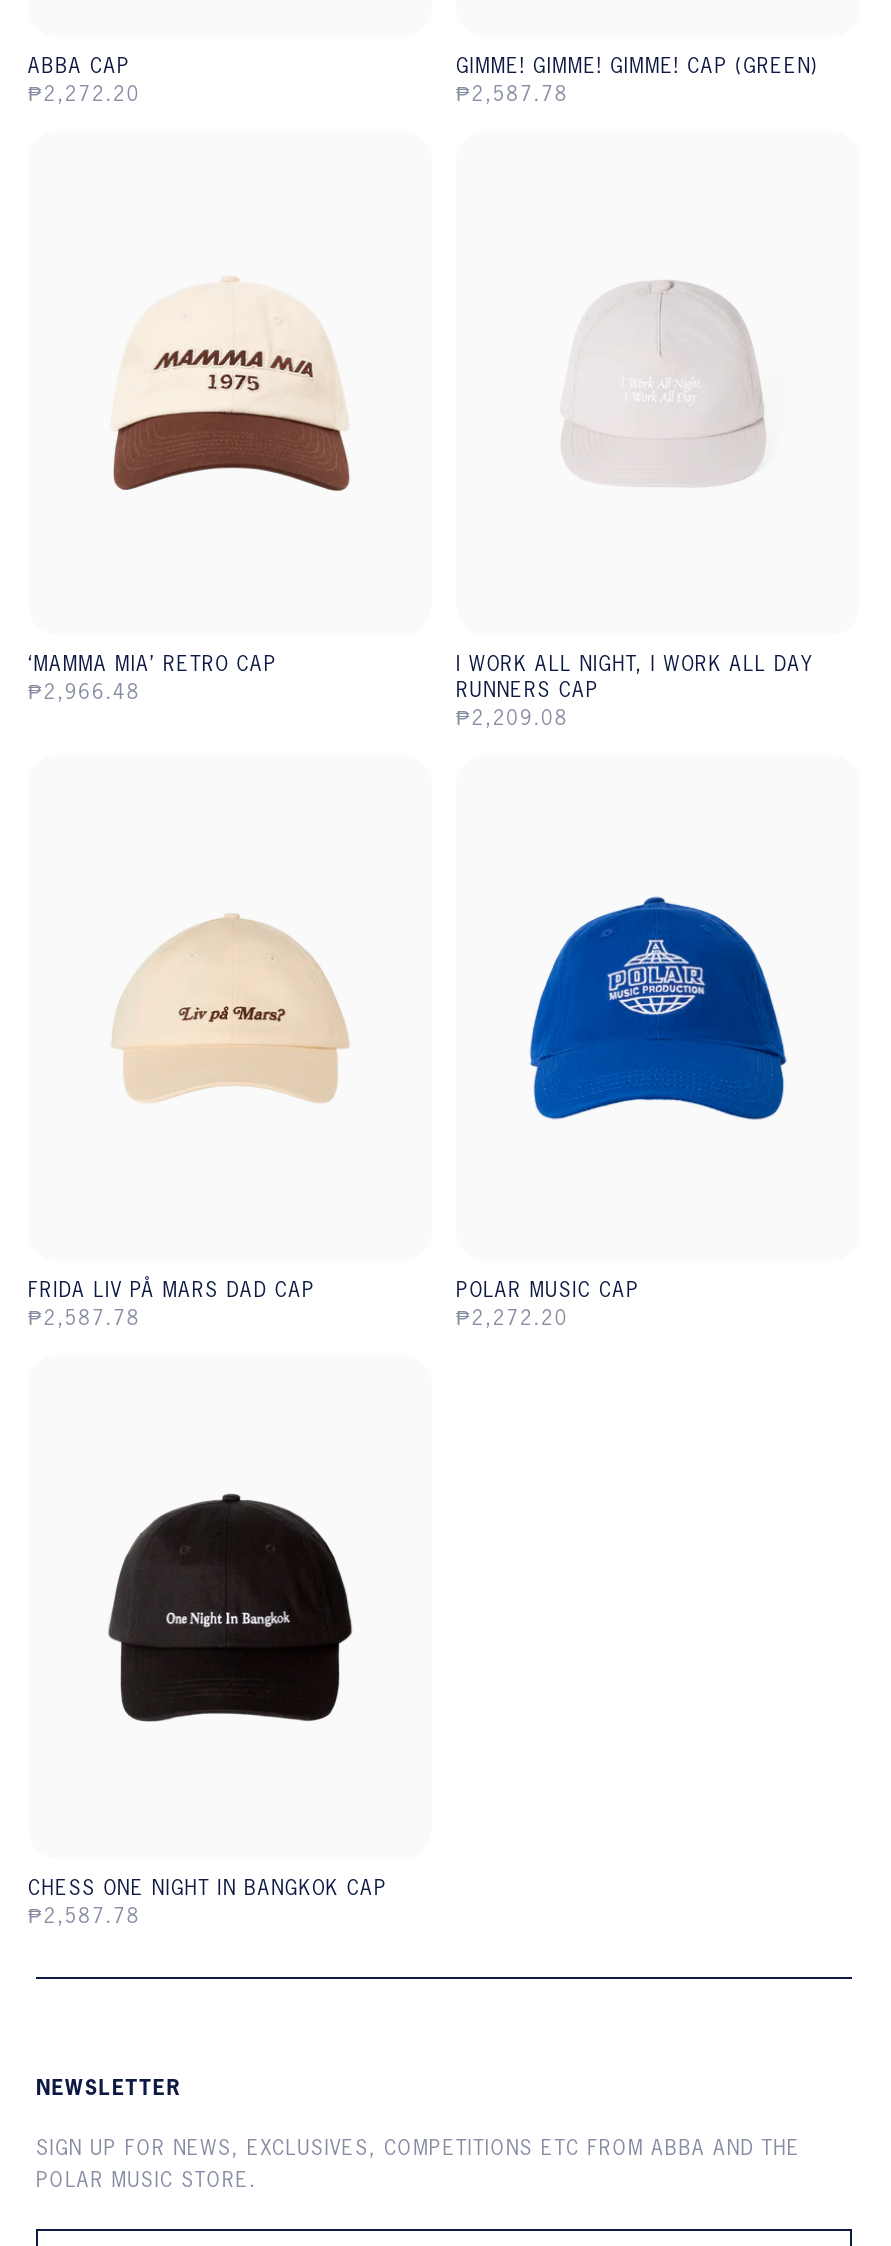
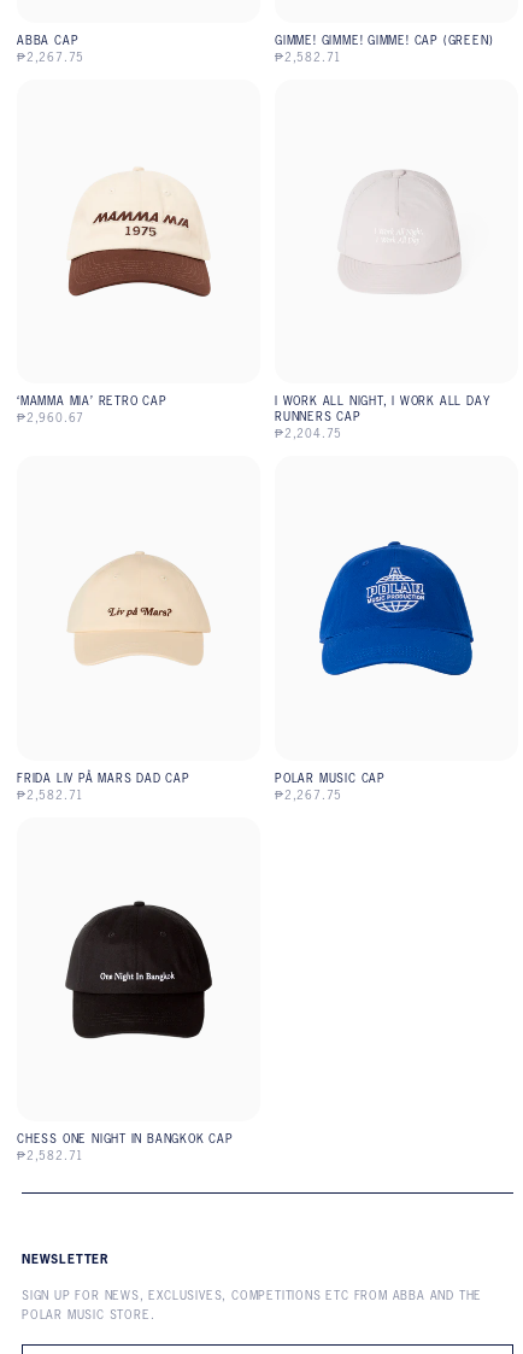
[28,80,140,104] ₱2,272.20 -> [17,49,84,63] ₱2,267.75
[456,80,568,104] ₱2,587.78 -> [275,49,342,63] ₱2,582.71
[28,679,140,703] ₱2,966.48 -> [17,410,84,424] ₱2,960.67
[456,705,568,729] ₱2,209.08 -> [275,426,342,440] ₱2,204.75
[28,1304,140,1328] ₱2,587.78 -> [17,787,84,801] ₱2,582.71
[456,1304,568,1328] ₱2,272.20 -> [275,787,342,801] ₱2,267.75
[28,1903,140,1927] ₱2,587.78 -> [17,1148,84,1162] ₱2,582.71

